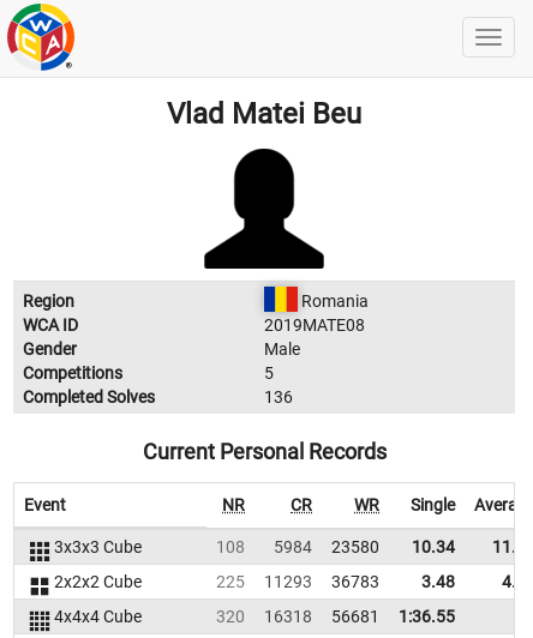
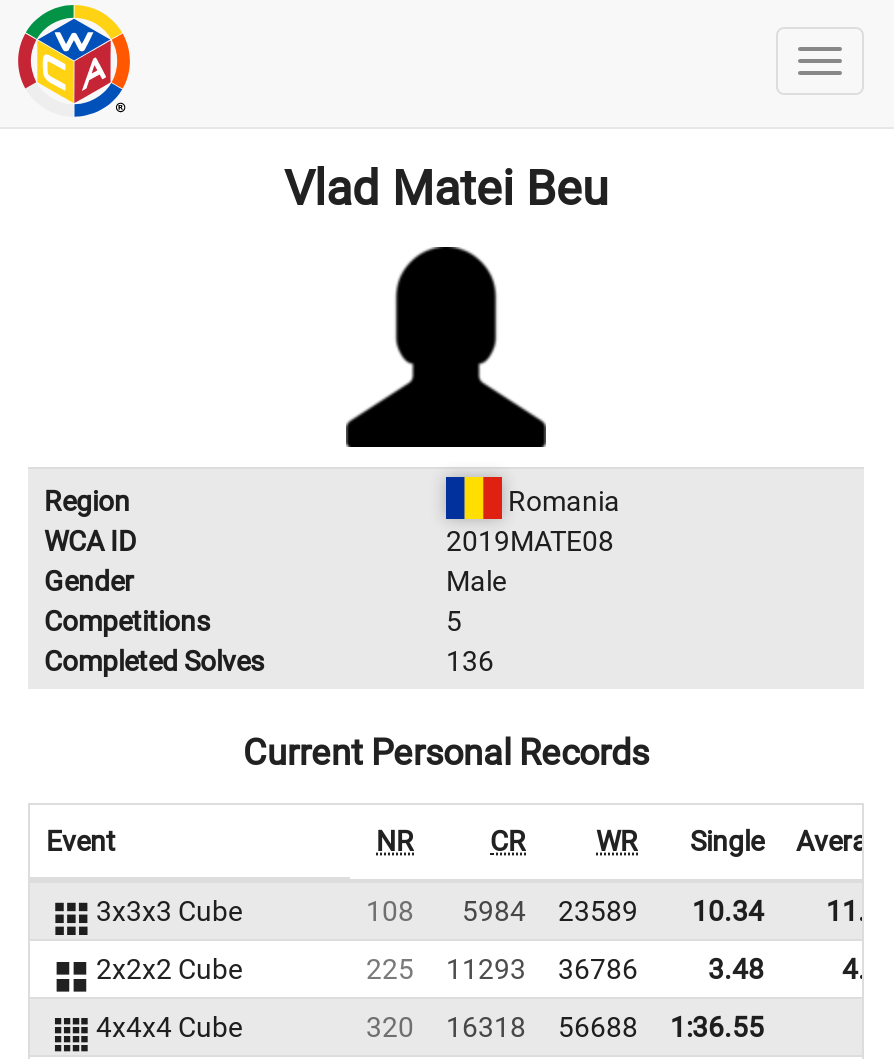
[331,537,379,556] 23580 -> [558,895,638,927] 23589
[216,572,379,591] 225 11293 36783 -> [366,953,638,985] 225 11293 36786
[216,607,455,626] 320 16318 56681 1:36.55 -> [366,1011,764,1043] 320 16318 56688 1:36.55

